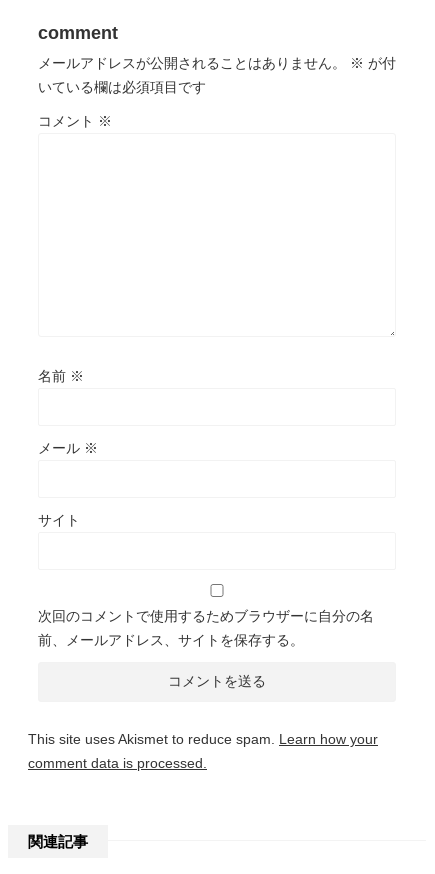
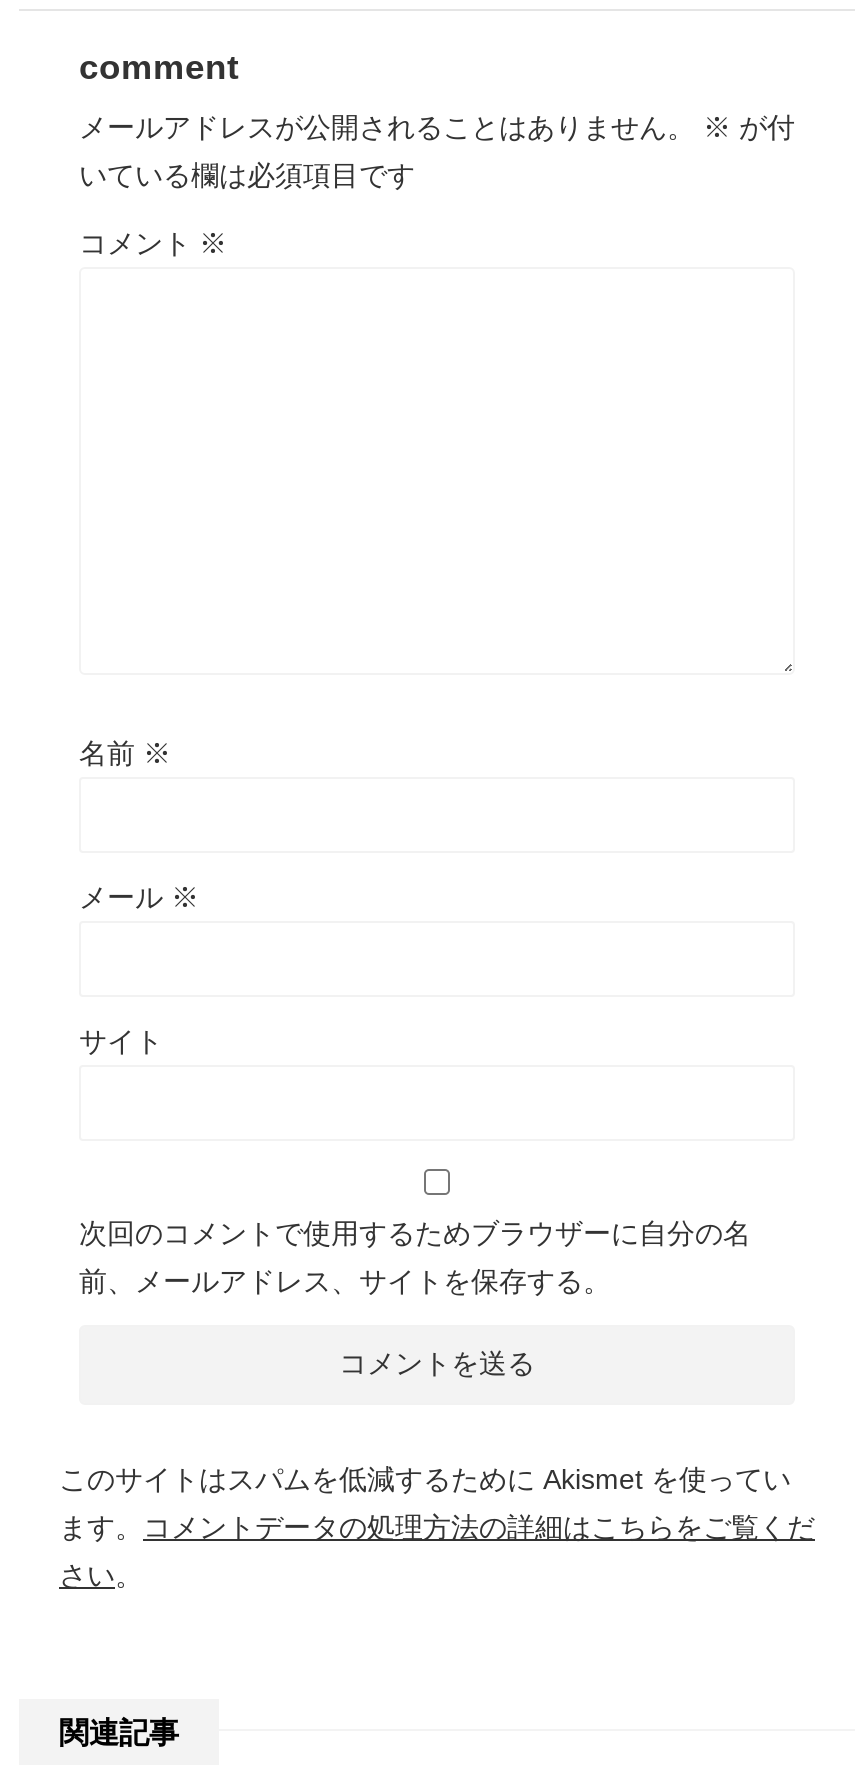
[28,731,378,771] This site uses Akismet to reduce spam. Learn how your | comment data is processed. -> [59,1462,815,1590] このサイトはスパムを低減するために Akismet を使ってい | ます。コメントデータの処理方法の詳細はこちらをご覧くだ | さい。

